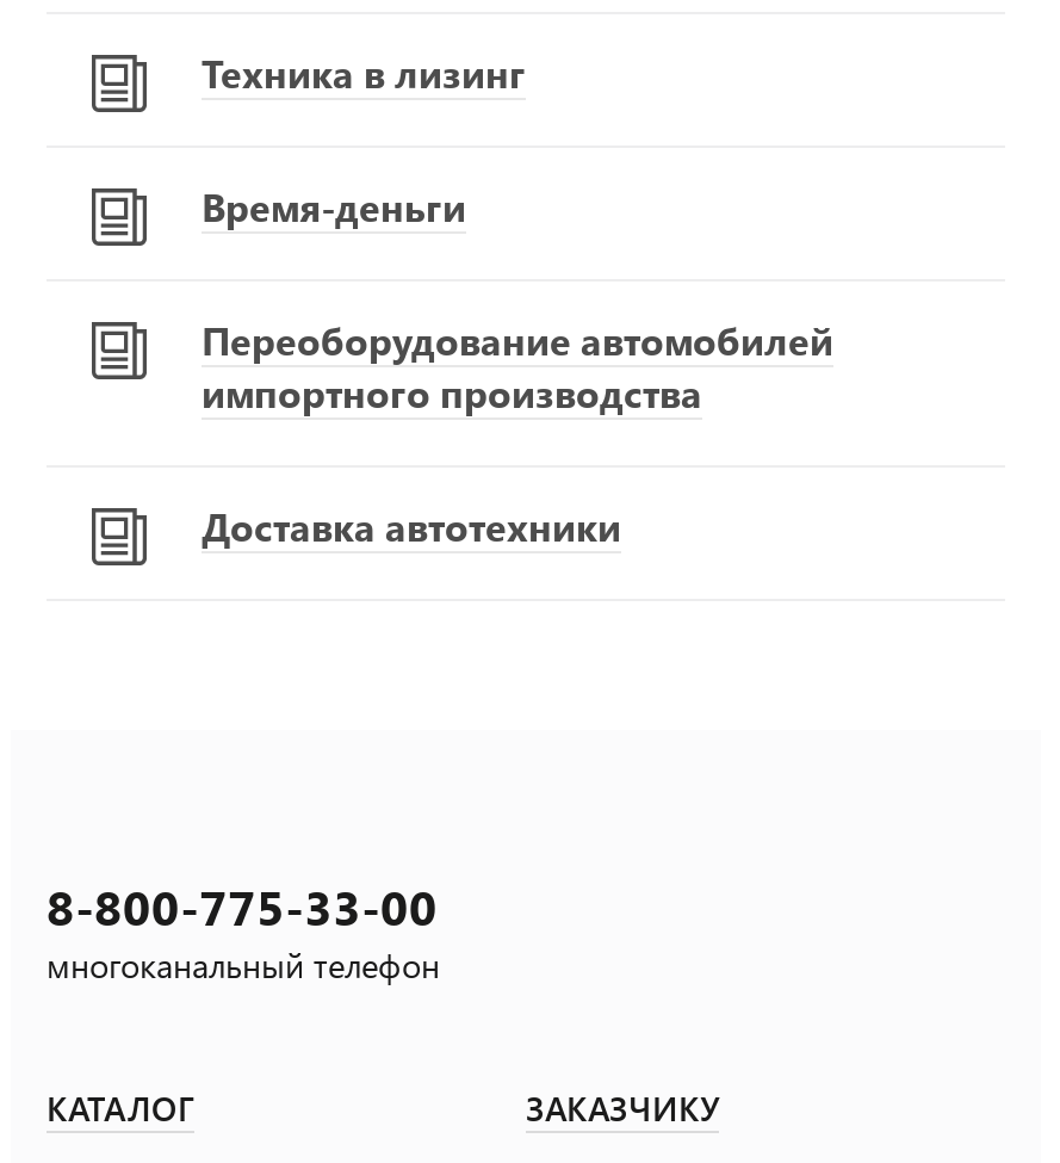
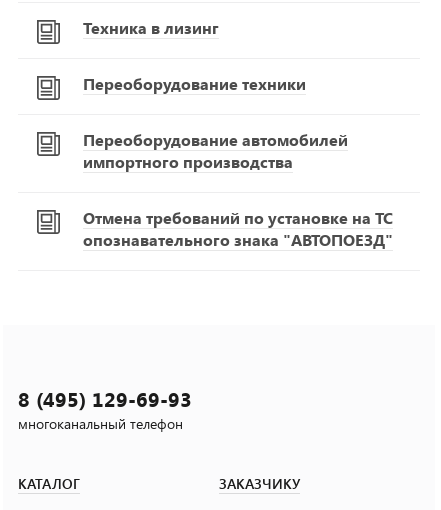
[202,180,466,230] Время-деньги -> [83,72,306,93] Переоборудование техники
[202,500,621,550] Доставка автотехники -> [83,206,393,249] Отмена требований по установке на ТС | опознавательного знака "АВТОПОЕЗД"
[47,874,438,936] 8-800-775-33-00 -> [18,385,192,411] 8 (495) 129-69-93

